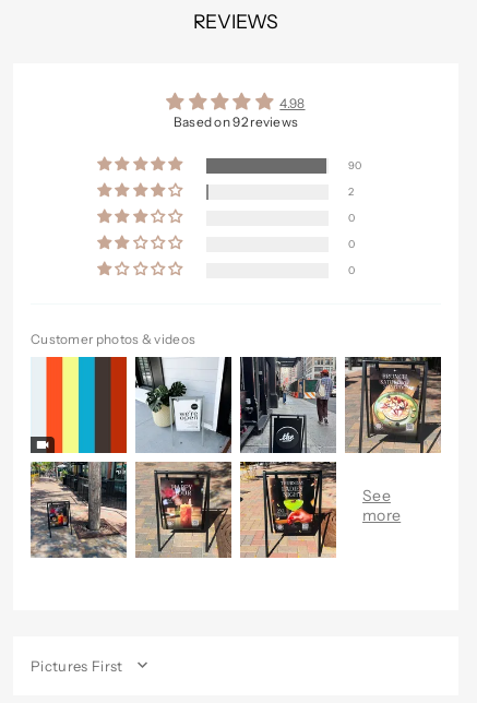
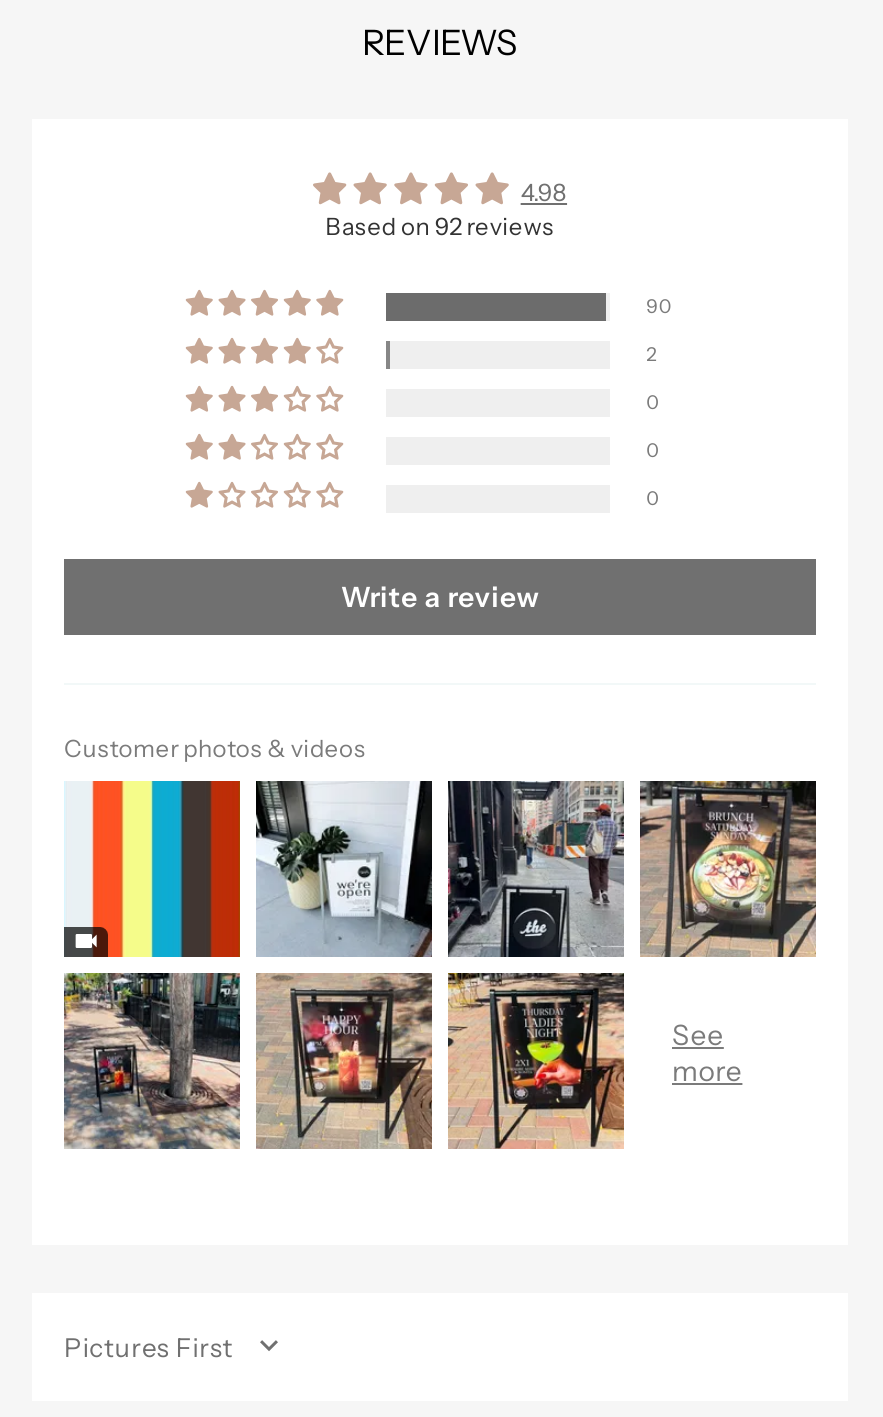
none -> [341,580,539,616] Write a review

